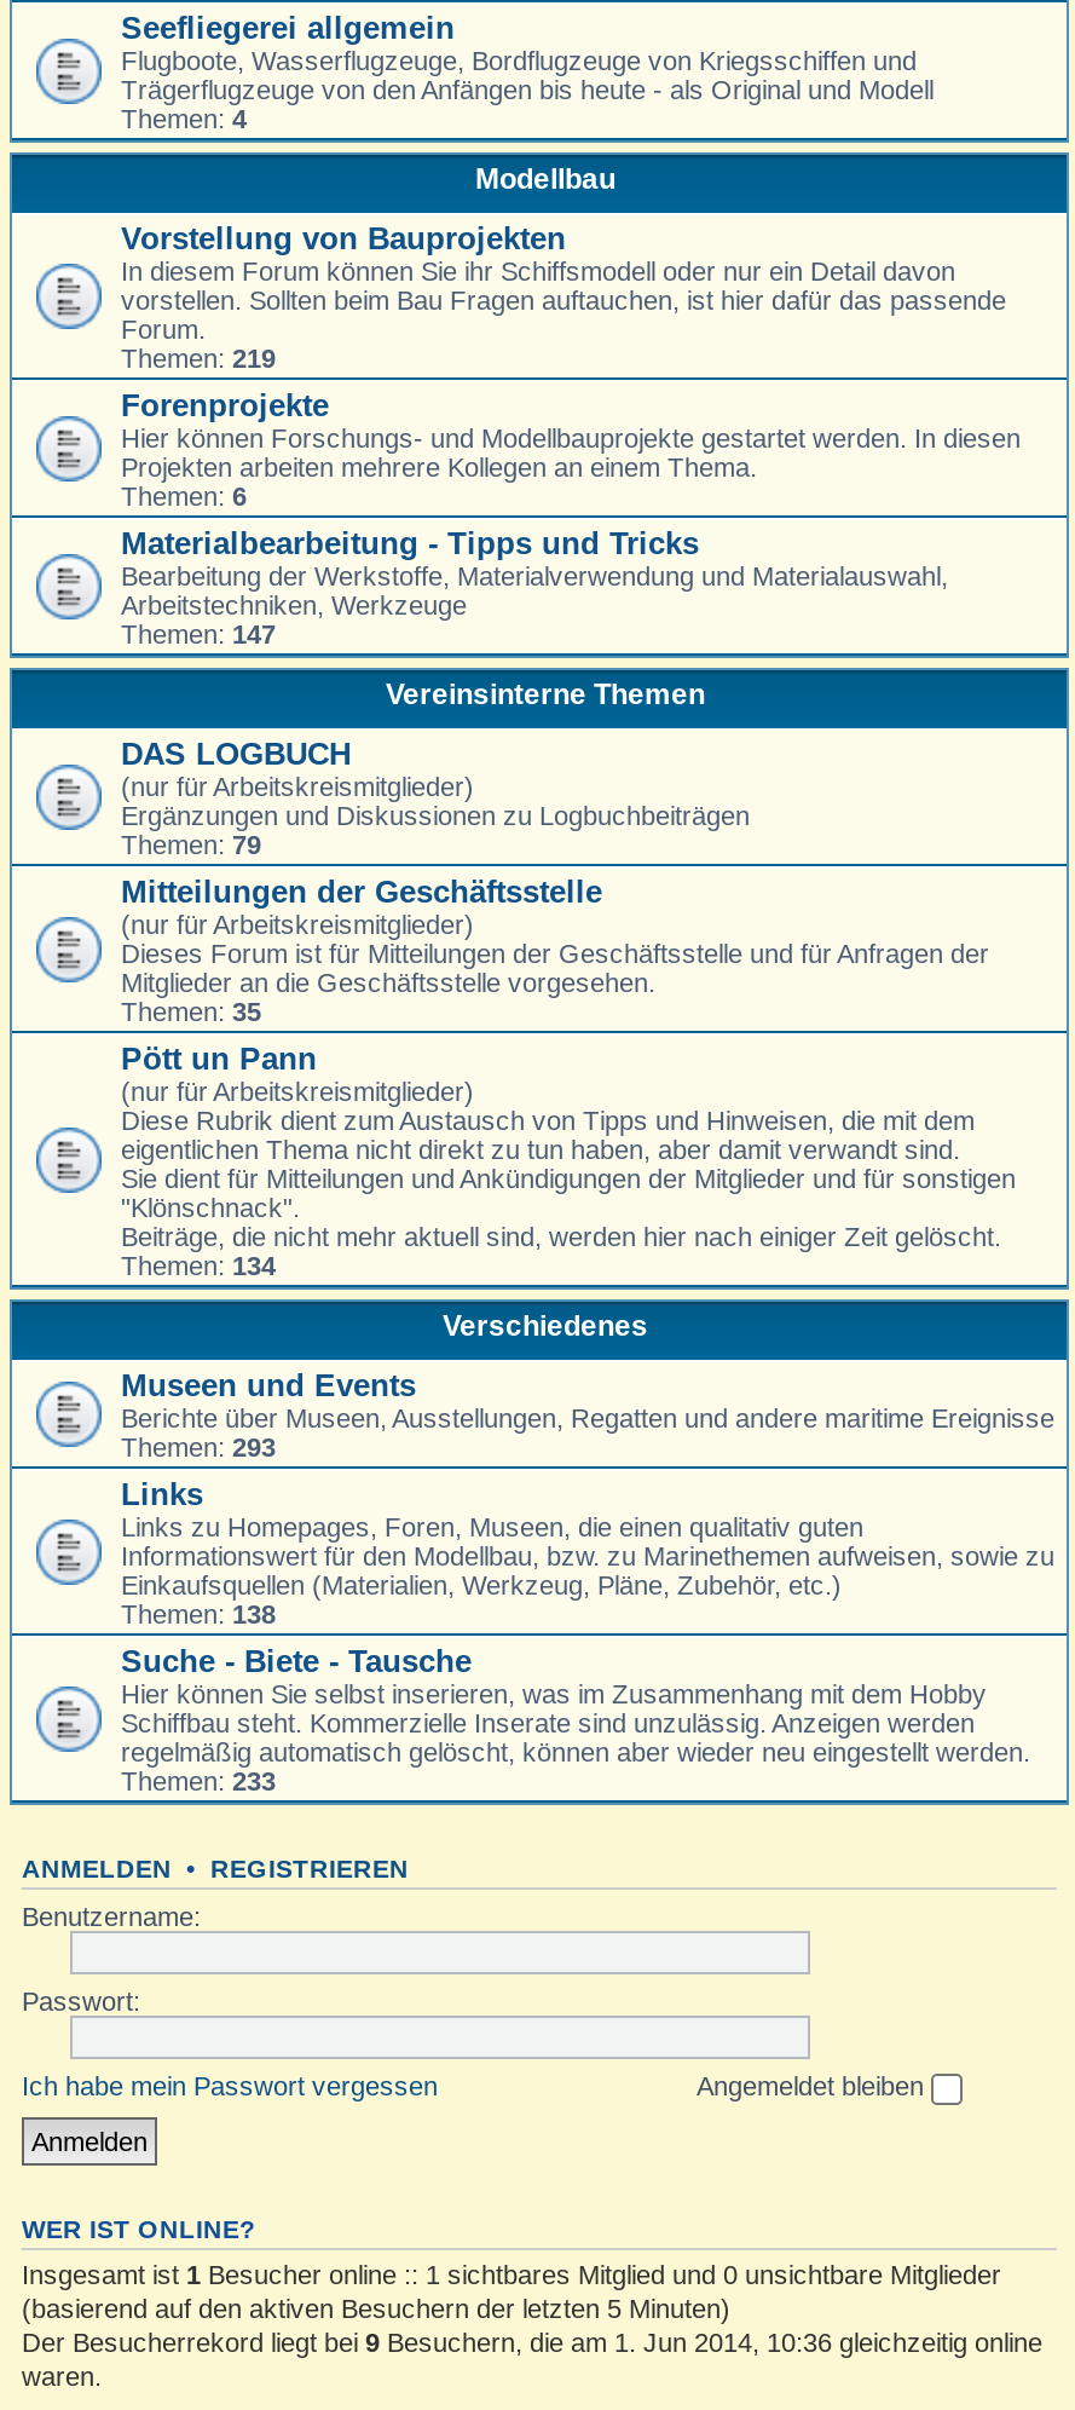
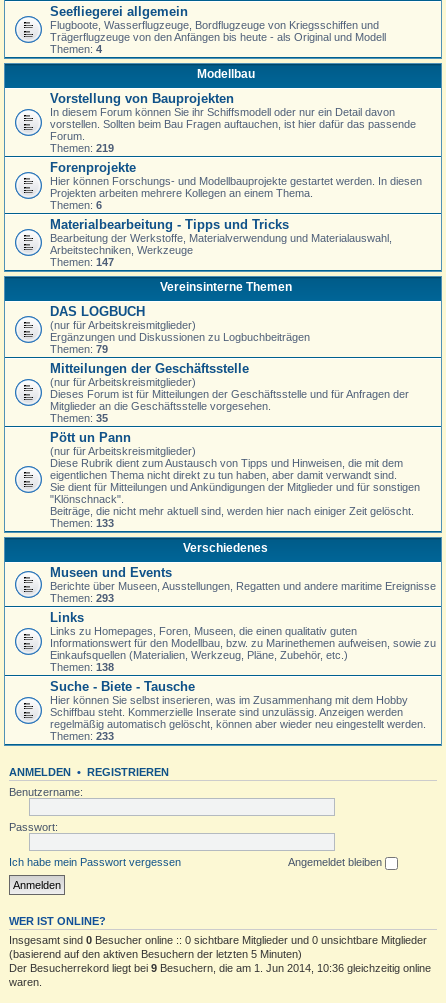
[121,1251,276,1280] Themen: 134 -> [50,517,114,529] Themen: 133
[22,2259,1001,2288] Insgesamt ist 1 Besucher online :: 1 sichtbares Mitglied und 0 unsichtbare Mitglieder -> [9,934,427,946] Insgesamt sind 0 Besucher online :: 0 sichtbare Mitglieder und 0 unsichtbare Mitglieder

